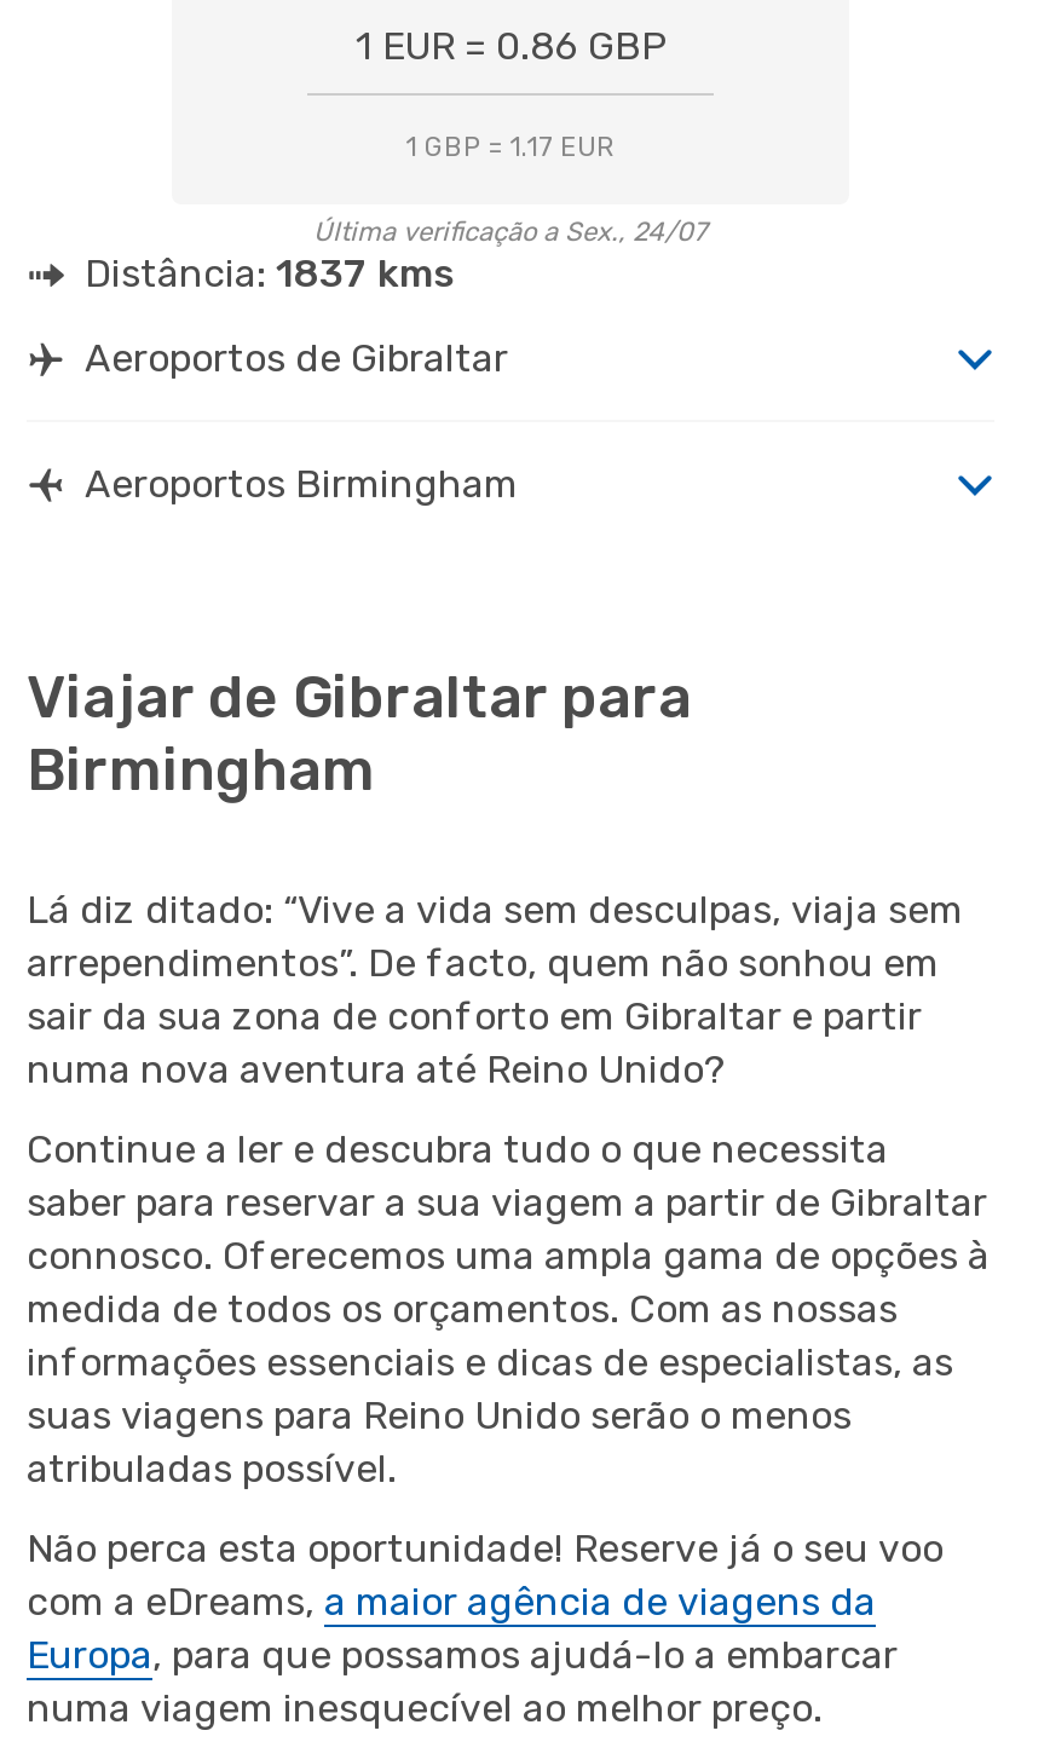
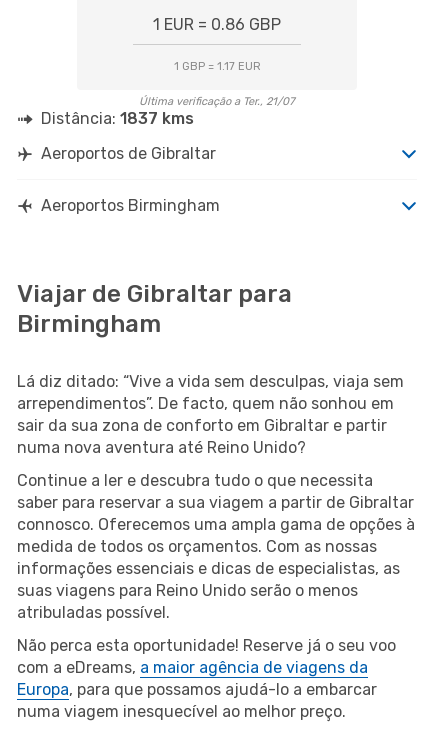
[313,216,708,248] Última verificação a Sex., 24/07 -> [139,95,295,108] Última verificação a Ter., 21/07

